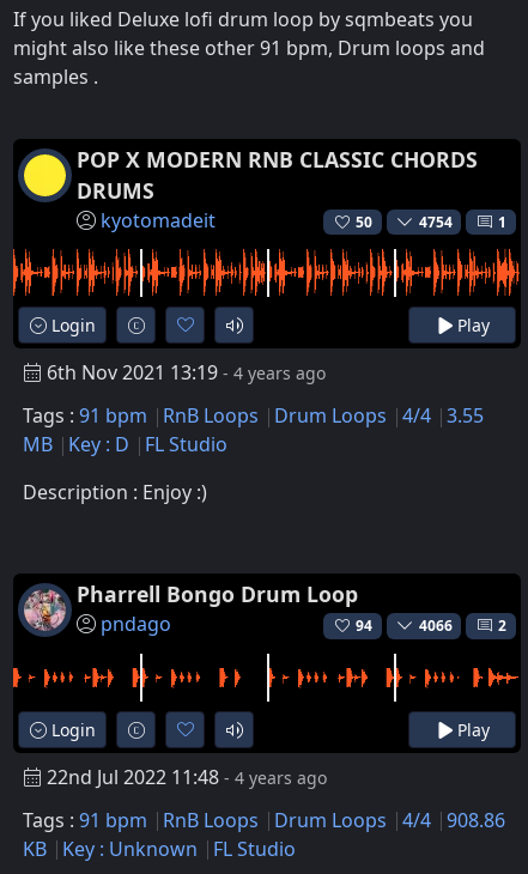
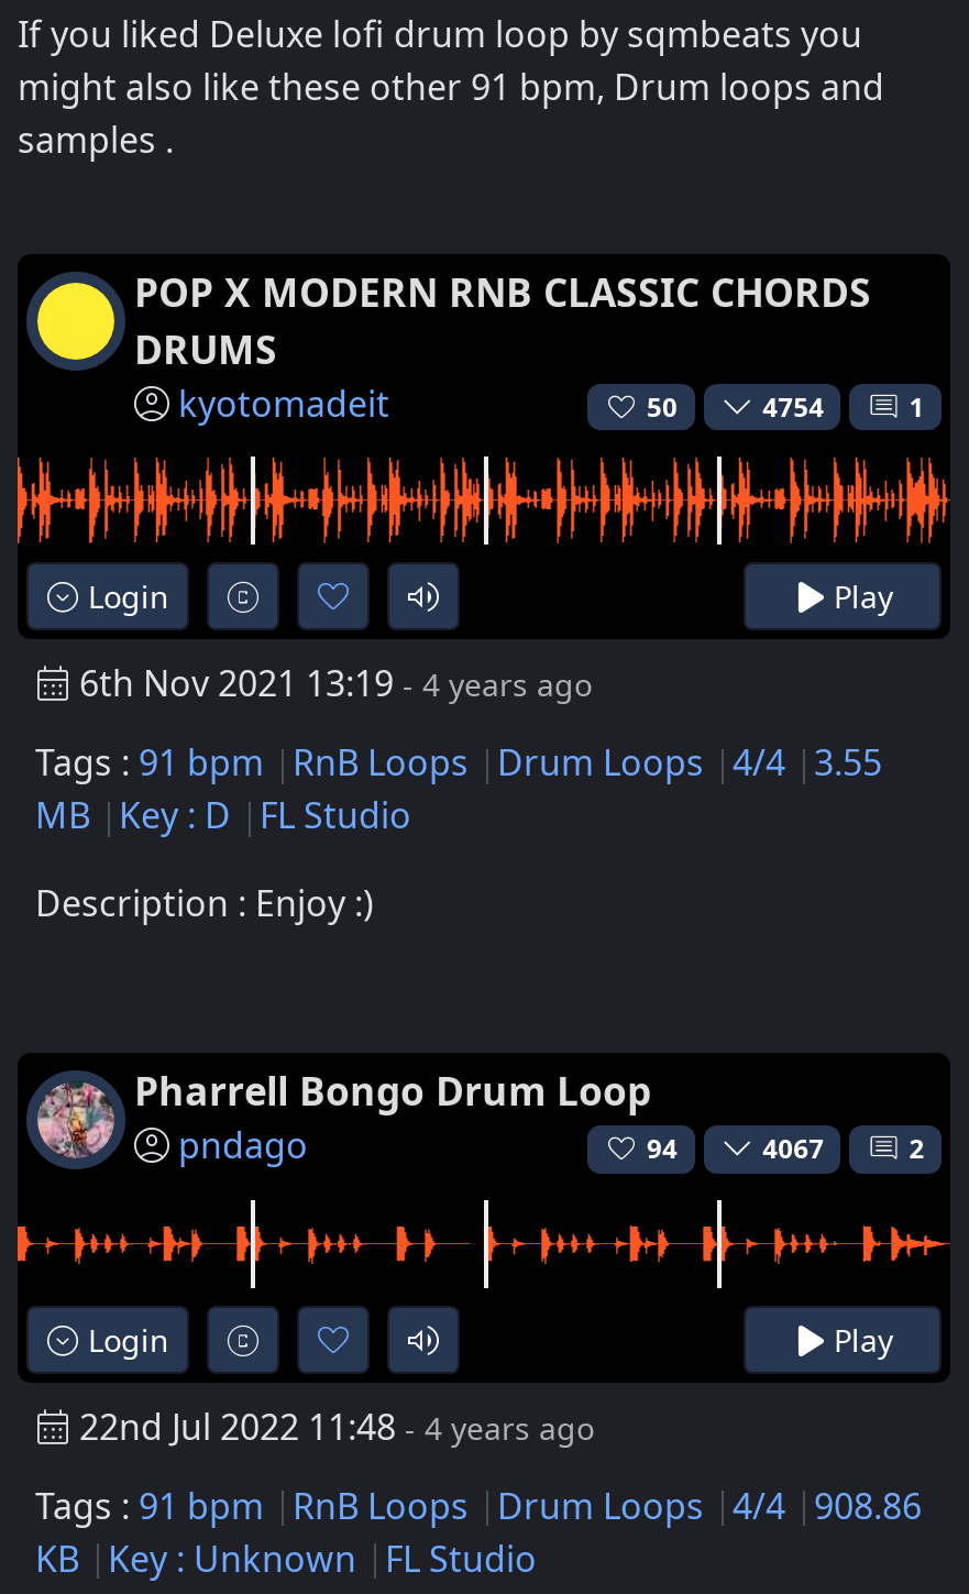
[419,616,452,636] 4066 -> [762,1131,824,1168] 4067

